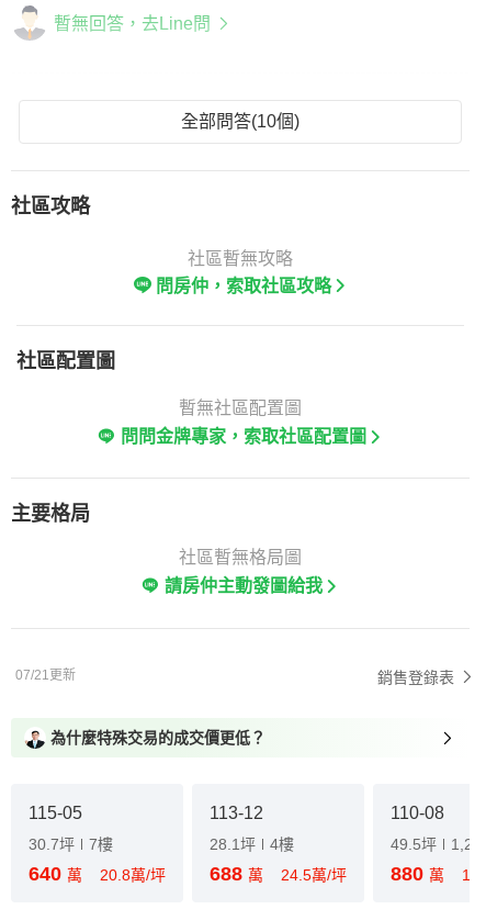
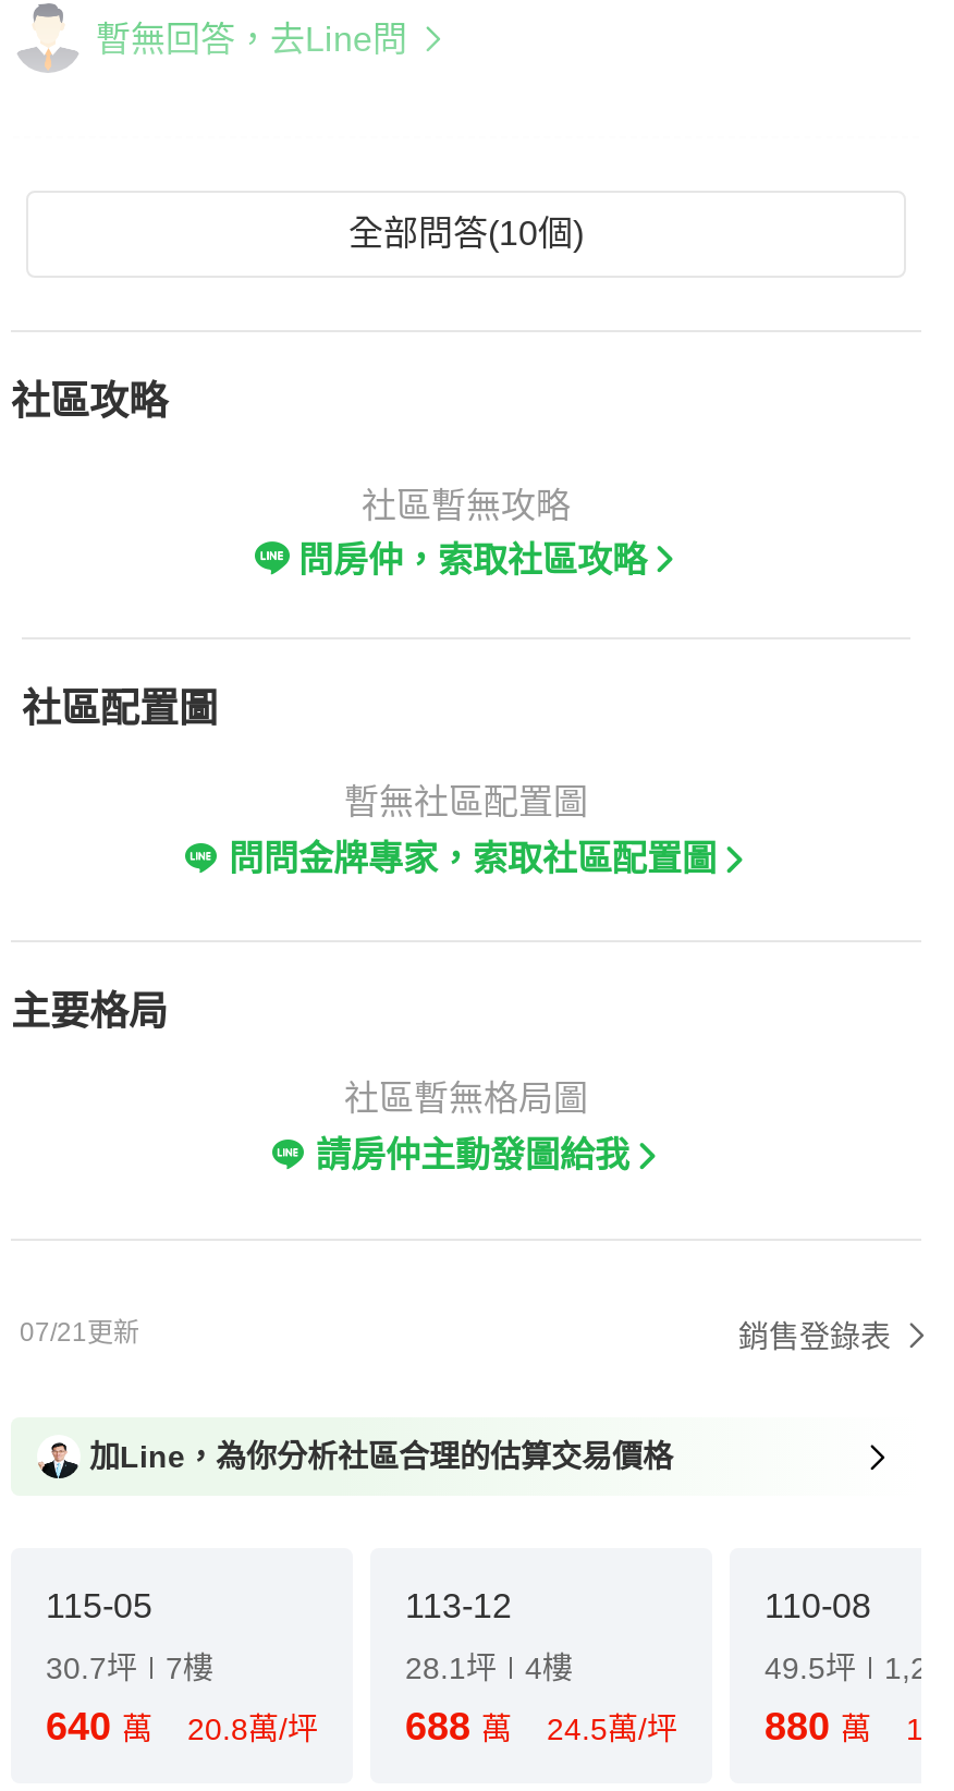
[50,729,265,747] 為什麼特殊交易的成交價更低？ -> [89,1439,673,1474] 加Line，為你分析社區合理的估算交易價格

